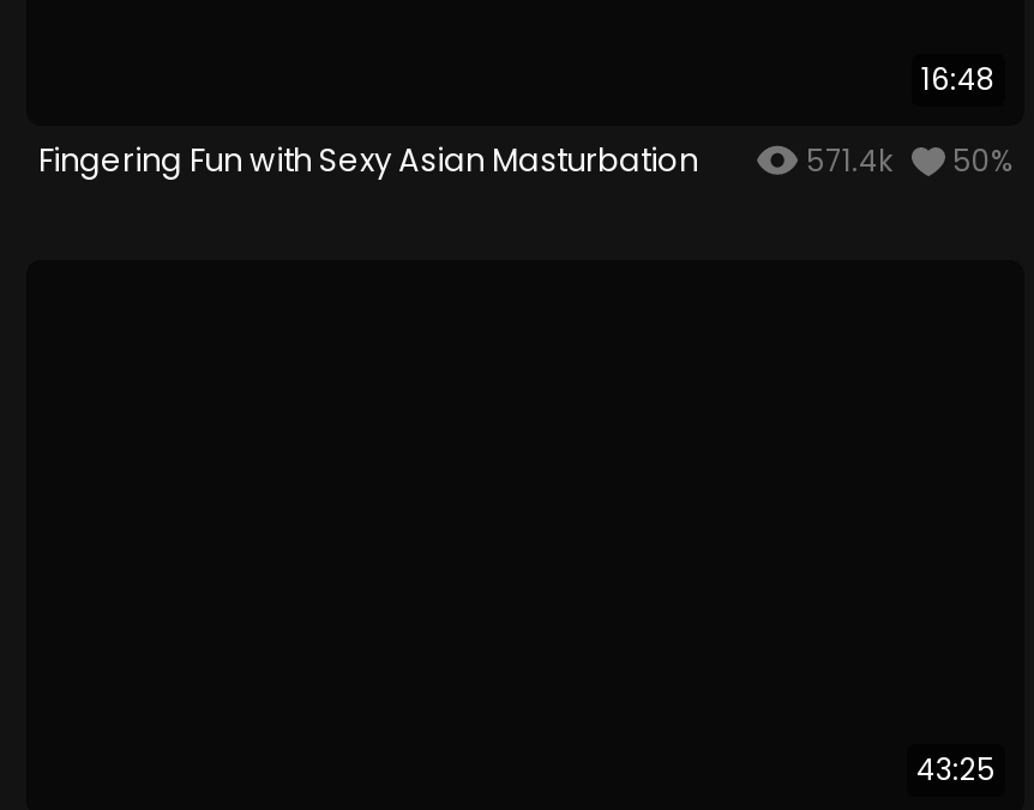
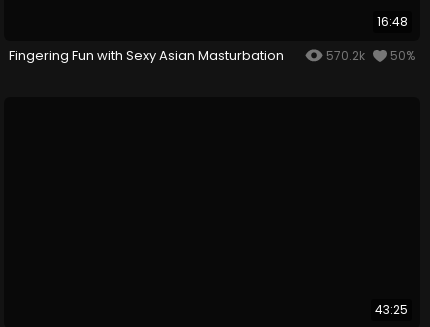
[799,140,1012,180] 571.4k 50% -> [323,47,415,64] 570.2k 50%

